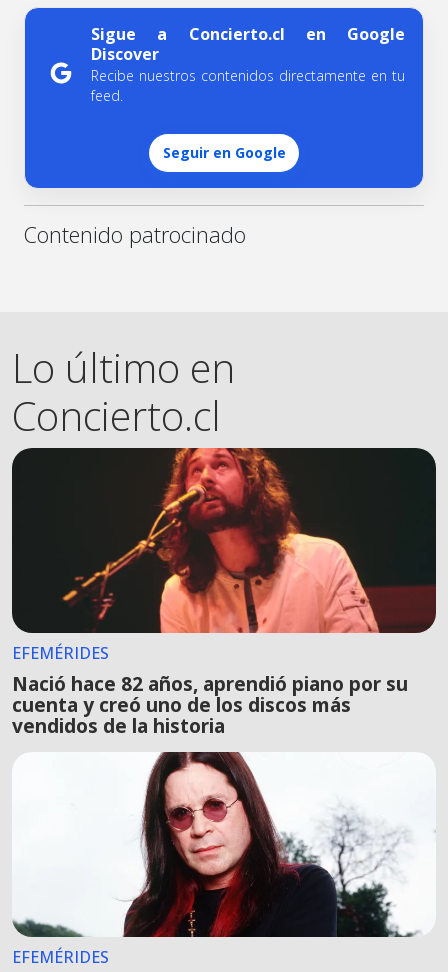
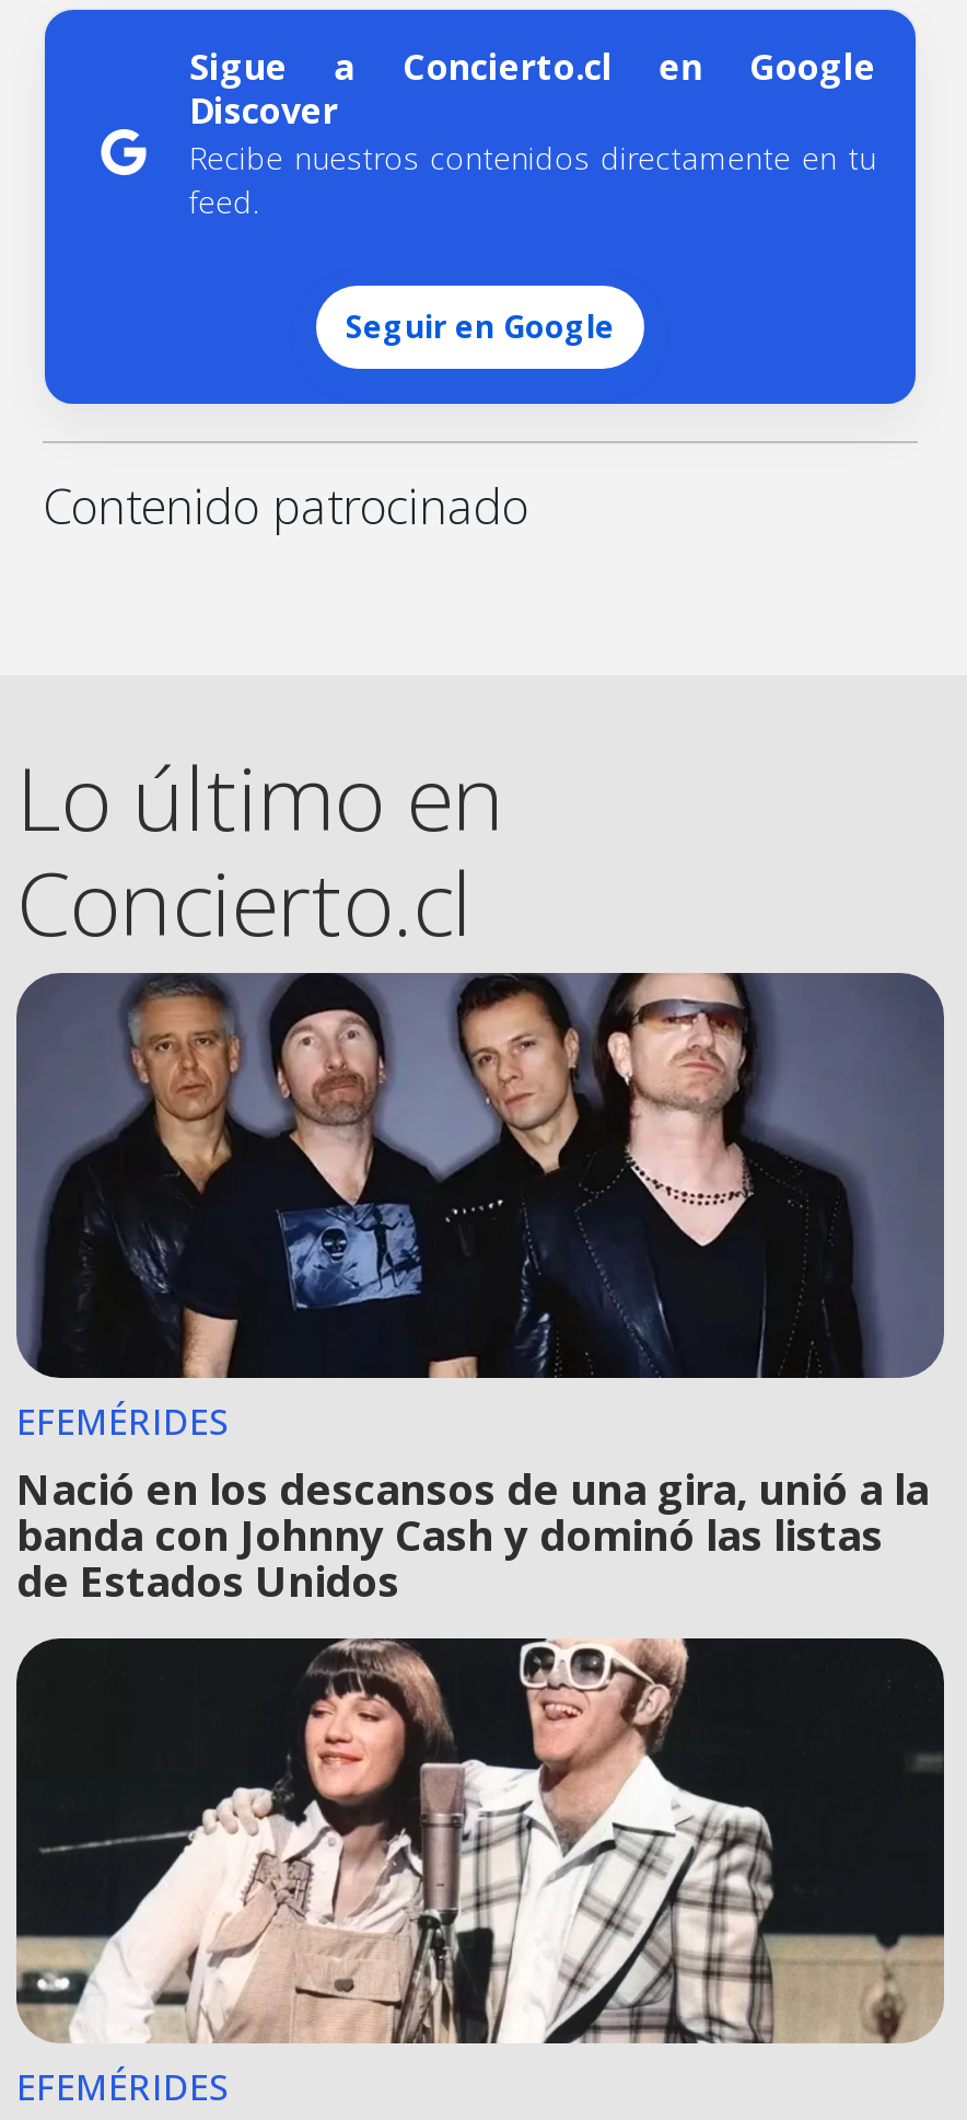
[11,447,436,739] [image] | Nació hace 82 años, aprendió piano por su | cuenta y creó uno de los discos más | vendidos de la historia -> [14,971,944,1610] [image] | Nació en los descansos de una gira, unió a la | banda con Johnny Cash y dominó las listas | de Estados Unidos
[12,751,436,938] [image] -> [14,1636,946,2046] [image]

